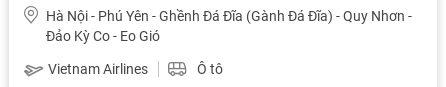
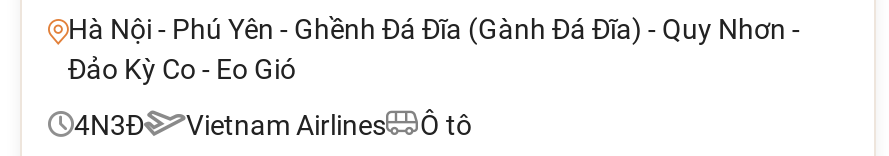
none -> [74,108,144,140] 4N3Đ

